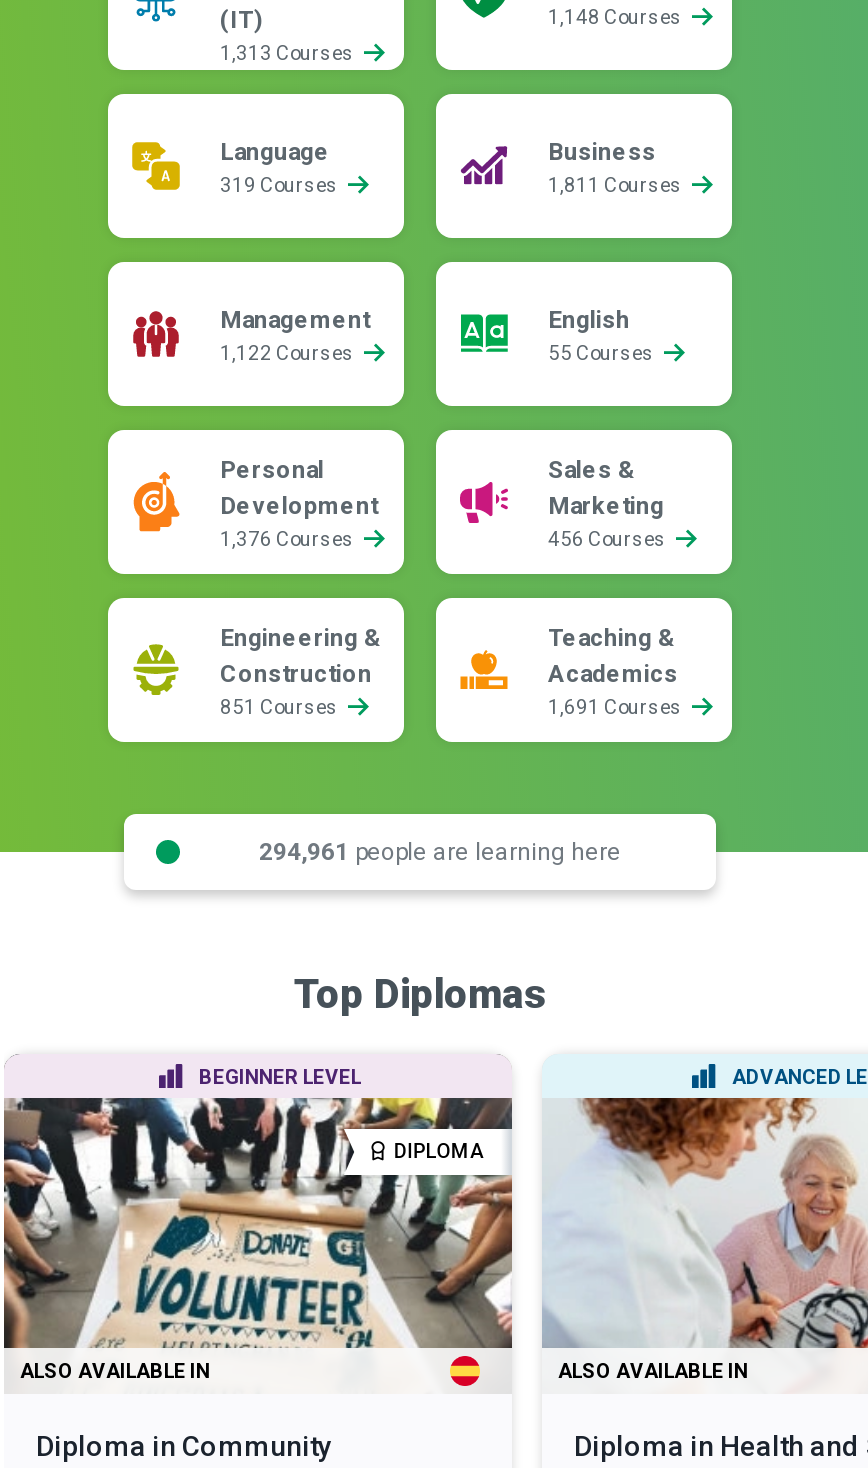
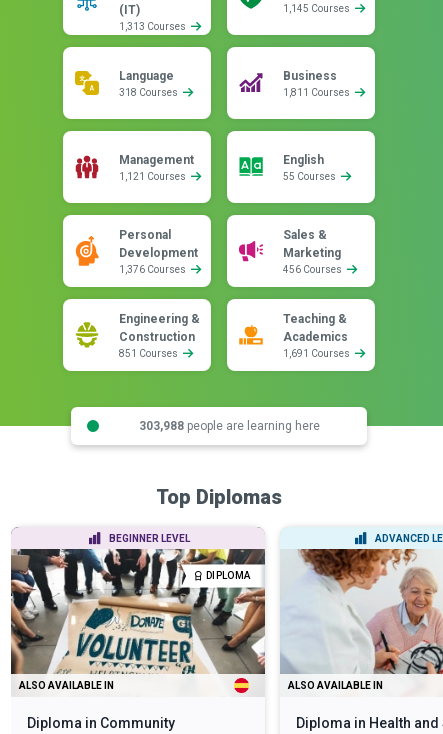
[548,6,686,28] 1,148 Courses -> [283,3,352,14] 1,145 Courses
[220,174,342,196] 319 Courses -> [119,87,180,98] 318 Courses
[220,342,358,364] 1,122 Courses -> [119,171,188,182] 1,121 Courses
[259,837,621,865] 294,961 people are learning here -> [138,418,319,432] 303,988 people are learning here

